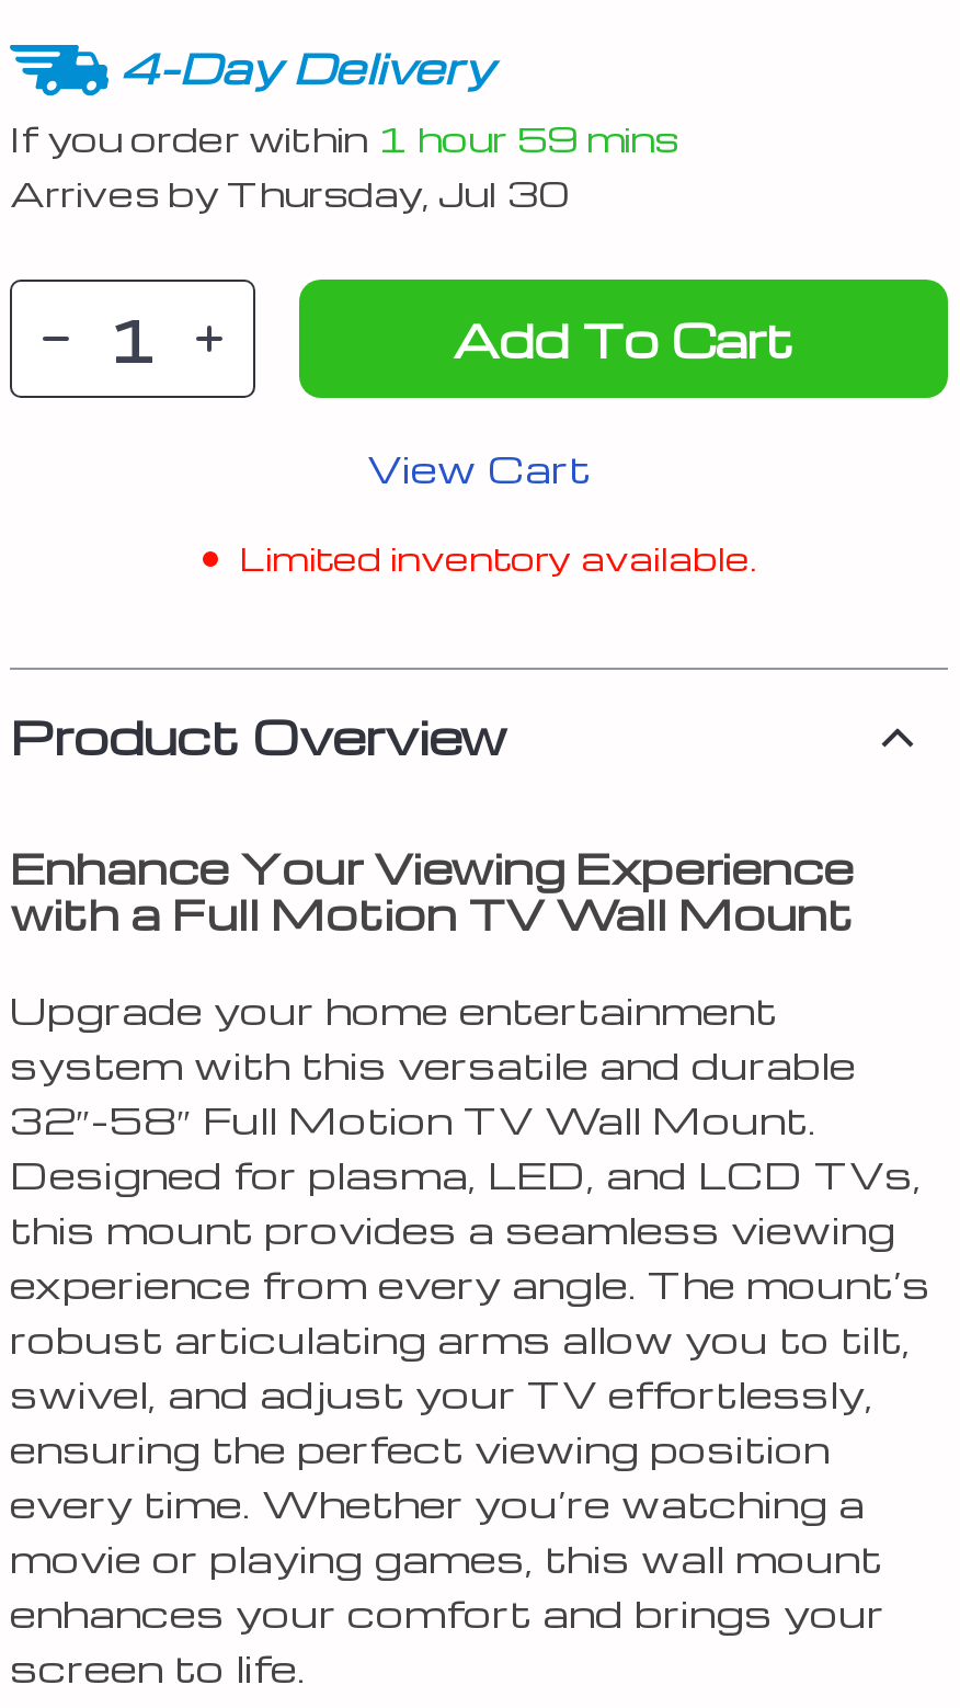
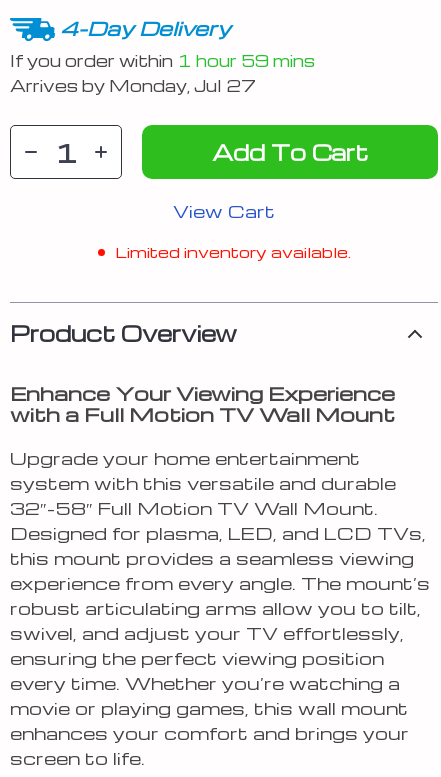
[10,171,569,217] Arrives by Thursday, Jul 30 -> [10,75,256,96] Arrives by Monday, Jul 27

